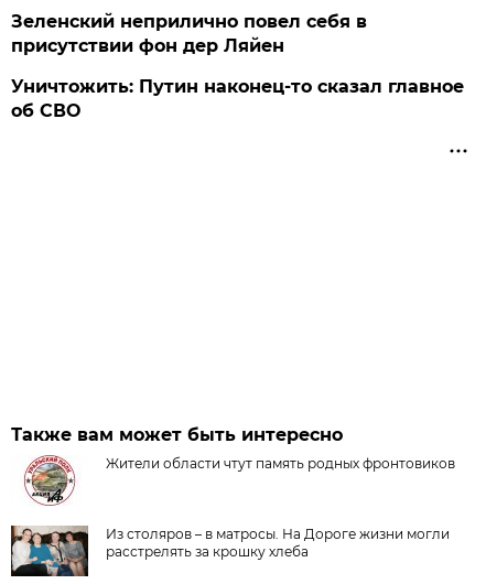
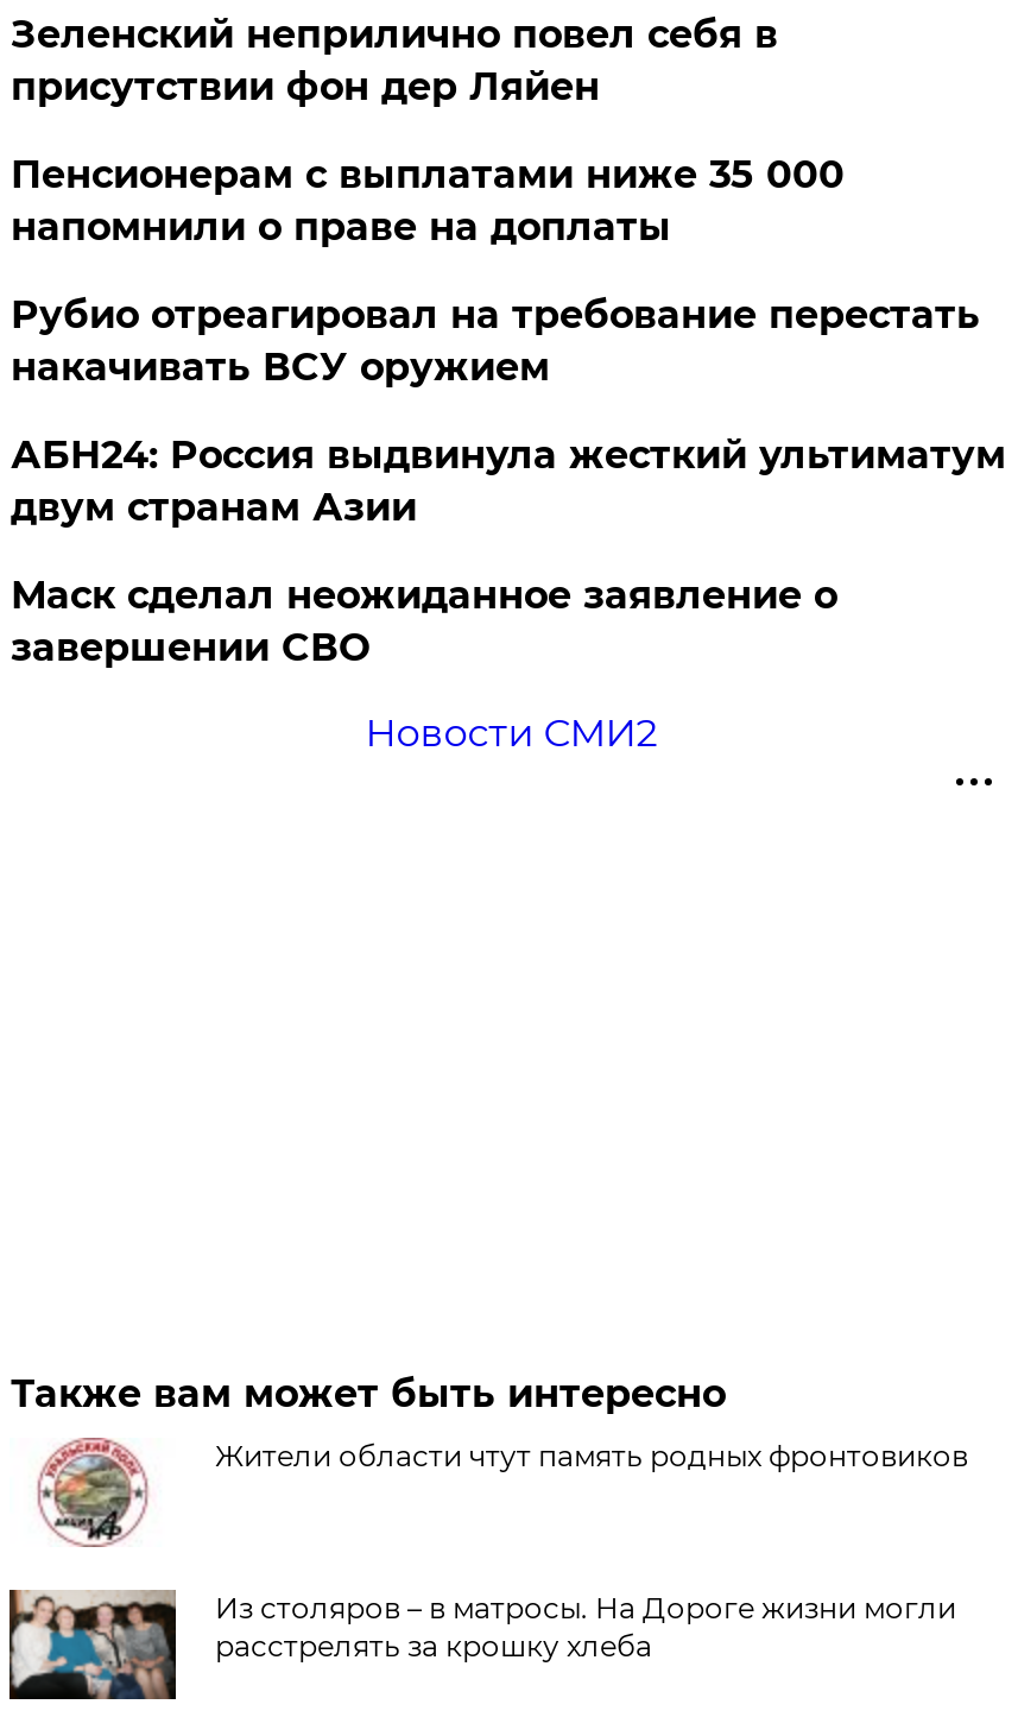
[11,76,464,121] Уничтожить: Путин наконец-то сказал главное | об СВО -> [10,152,1006,755] Пенсионерам с выплатами ниже 35 000 | напомнили о праве на доплаты | Рубио отреагировал на требование перестать | накачивать ВСУ оружием | АБН24: Россия выдвинула жесткий ультиматум | двум странам Азии | Маск сделал неожиданное заявление о | завершении СВО | Новости СМИ2

